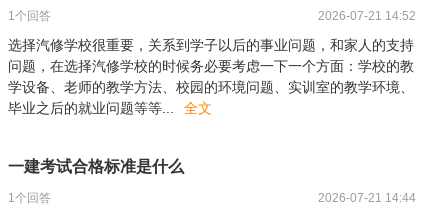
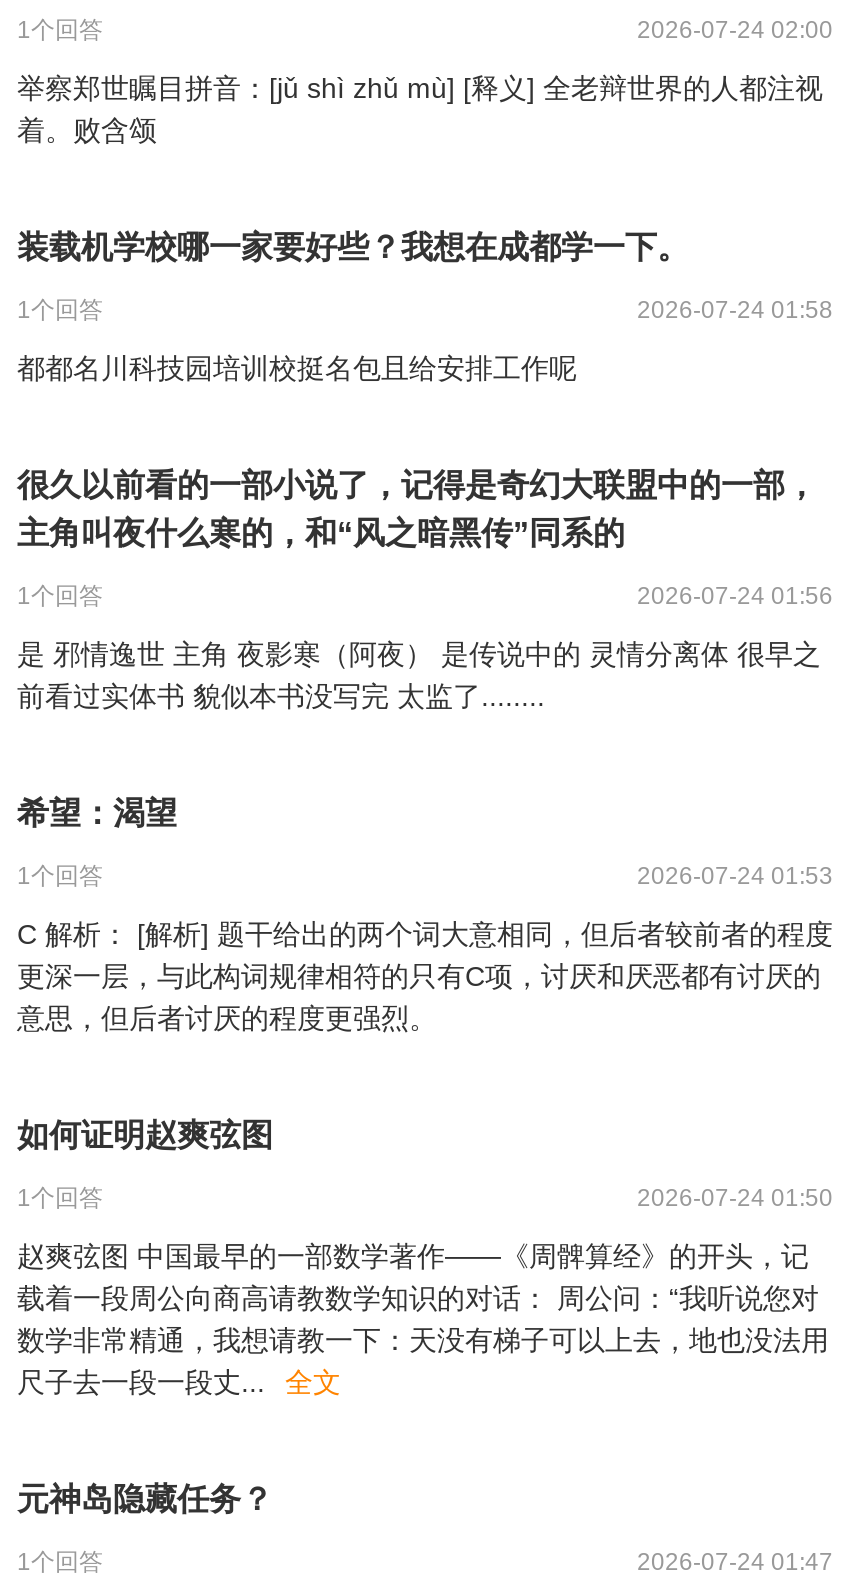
[8,9,416,116] 2026-07-21 14:52 | 选择汽修学校很重要，关系到学子以后的事业问题，和家人的支持 | 问题，在选择汽修学校的时候务必要考虑一下一个方面：学校的教 | 学设备、老师的教学方法、校园的环境问题、实训室的教学环境、 | 毕业之后的就业问题等等... -> [17,16,833,1398] 2026-07-24 02:00 | 举察郑世瞩目拼音：[jǔ shì zhǔ mù] [释义] 全老辩世界的人都注视 | 着。败含颂 | 装载机学校哪一家要好些？我想在成都学一下。 | 1个回答 | 2026-07-24 01:58 | 都都名川科技园培训校挺名包且给安排工作呢 | 很久以前看的一部小说了，记得是奇幻大联盟中的一部， | 主角叫夜什么寒的，和“风之暗黑传”同系的 | 1个回答 | 2026-07-24 01:56 | 是 邪情逸世 主角 夜影寒（阿夜） 是传说中的 灵情分离体 很早之 | 前看过实体书 貌似本书没写完 太监了........ | 希望：渴望 | 1个回答 | 2026-07-24 01:53 | C 解析： [解析] 题干给出的两个词大意相同，但后者较前者的程度 | 更深一层，与此构词规律相符的只有C项，讨厌和厌恶都有讨厌的 | 意思，但后者讨厌的程度更强烈。 | 如何证明赵爽弦图 | 1个回答 | 2026-07-24 01:50 | 赵爽弦图 中国最早的一部数学著作——《周髀算经》的开头，记 | 载着一段周公向商高请教数学知识的对话： 周公问：“我听说您对 | 数学非常精通，我想请教一下：天没有梯子可以上去，地也没法用 | 尺子去一段一段丈...
[8,158,184,175] 一建考试合格标准是什么 -> [17,1482,273,1516] 元神岛隐藏任务？
[318,191,416,205] 2026-07-21 14:44 -> [637,1548,833,1576] 2026-07-24 01:47

